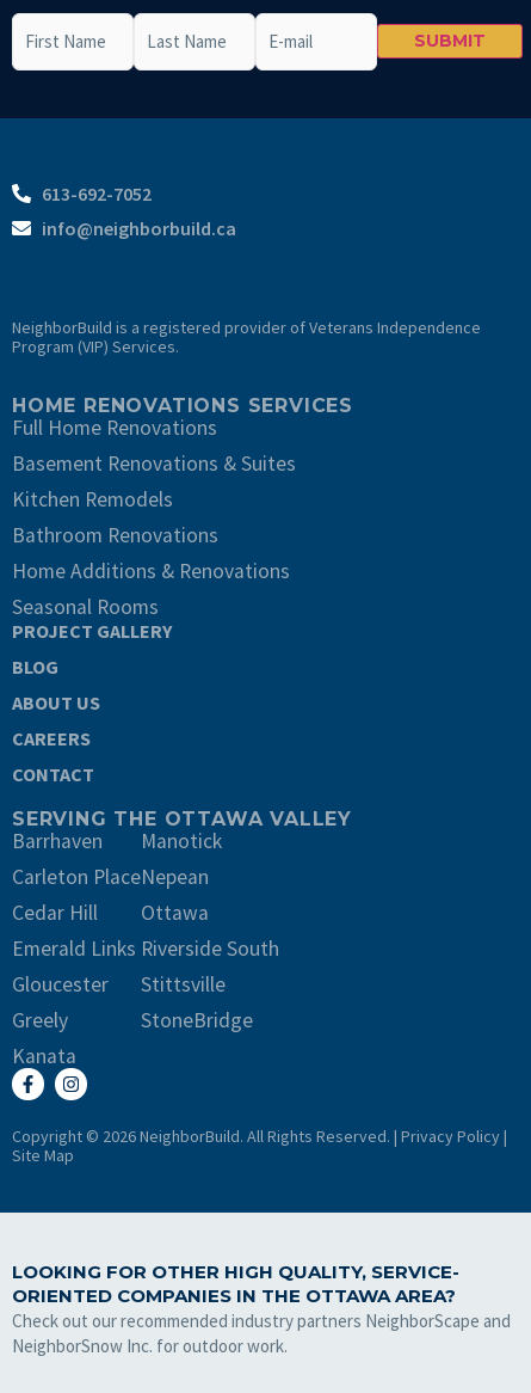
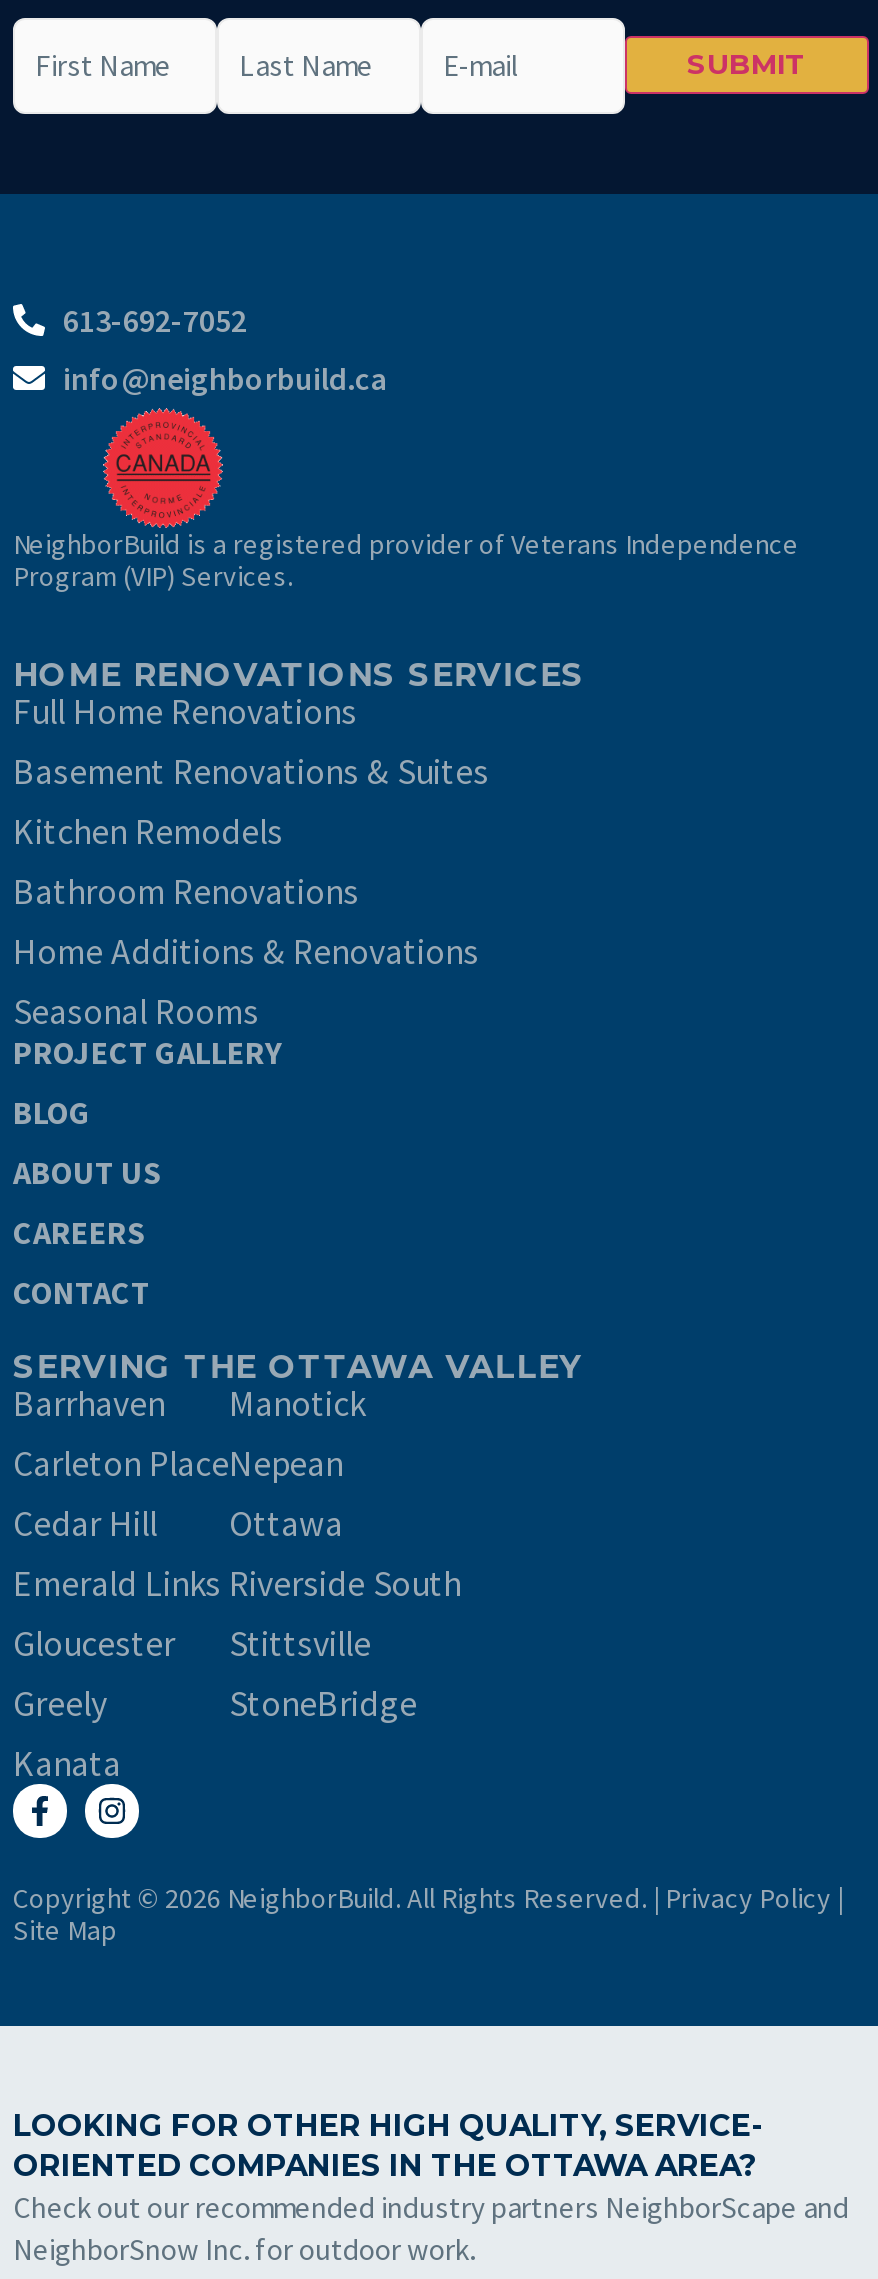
none -> [101,406,225,520] [image]

